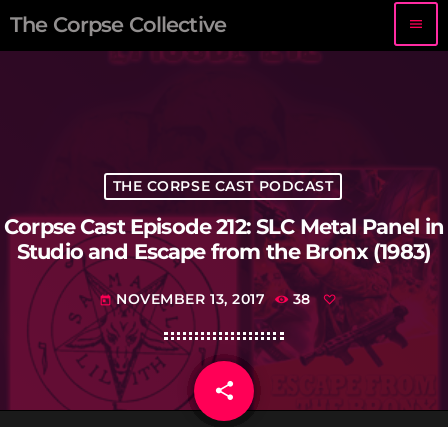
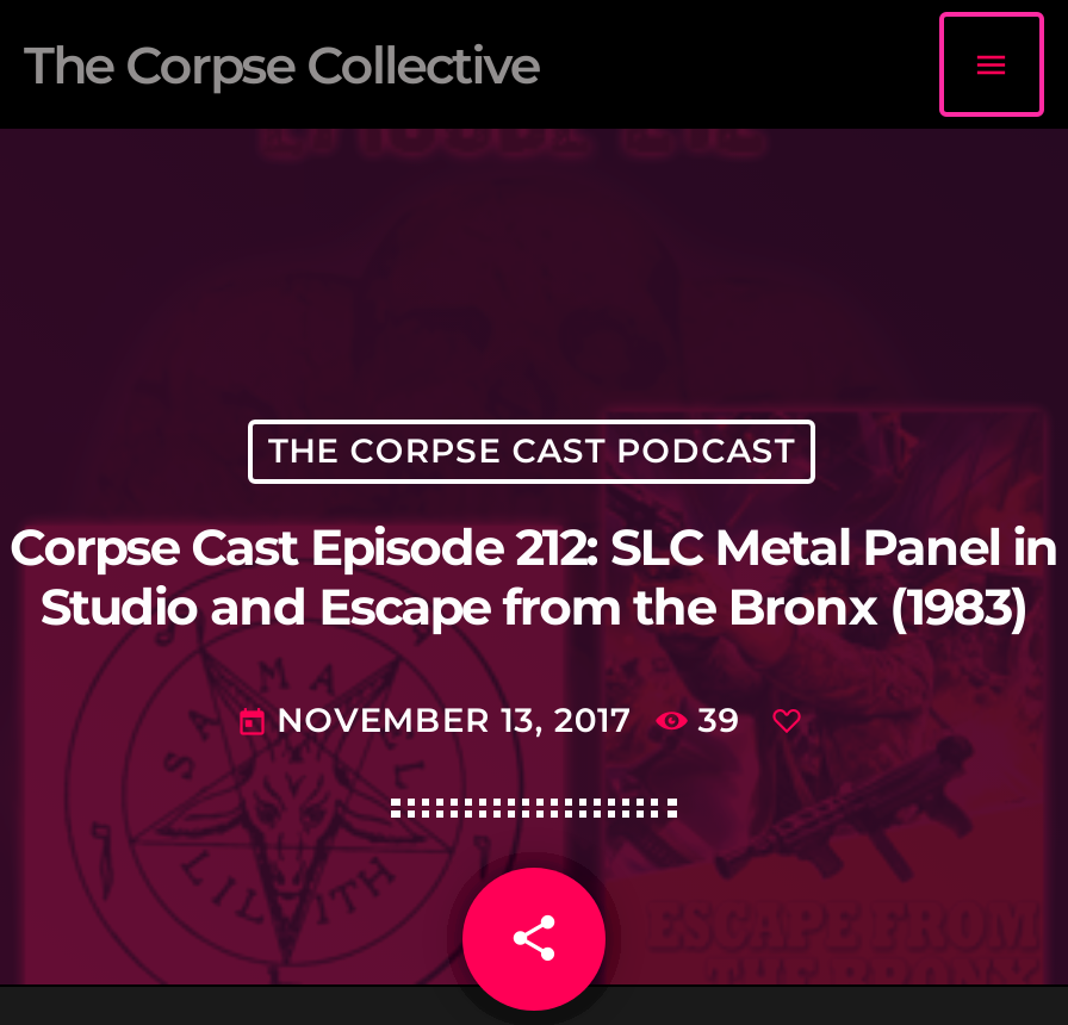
[293,290,315,308] 38 -> [698,698,752,741] 39

